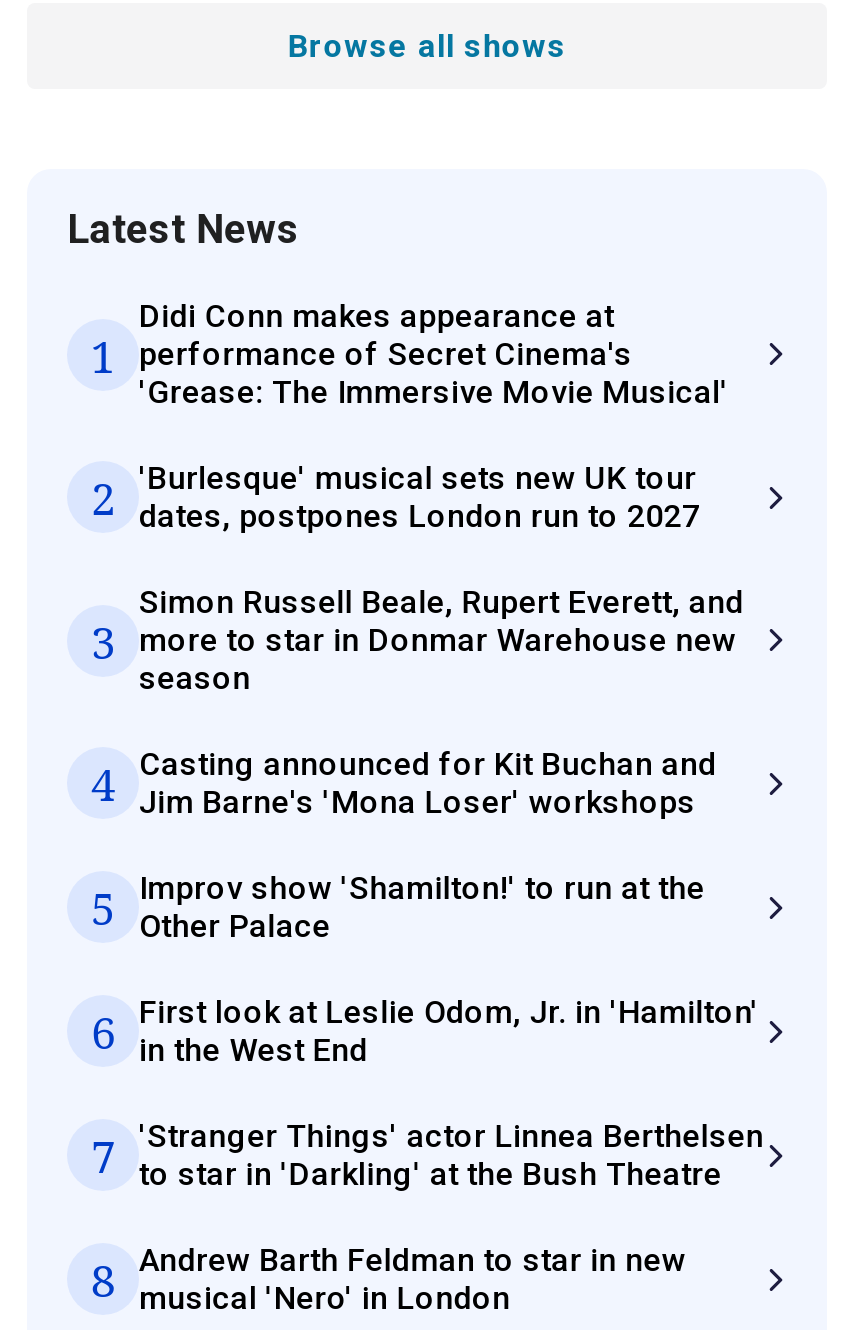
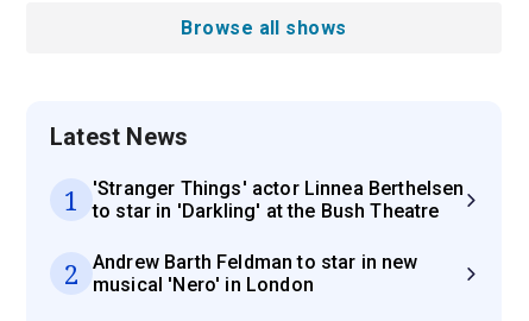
[91,297,729,670] Didi Conn makes appearance at | performance of Secret Cinema's | 'Grease: The Immersive Movie Musical' | 2 | 'Burlesque' musical sets new UK tour | dates, postpones London run to 2027 | 3 -> none
[91,583,759,1185] Simon Russell Beale, Rupert Everett, and | more to star in Donmar Warehouse new | season | 4 | Casting announced for Kit Buchan and | Jim Barne's 'Mona Loser' workshops | 5 | Improv show 'Shamilton!' to run at the | Other Palace | 6 | First look at Leslie Odom, Jr. in 'Hamilton' | in the West End | 7 -> none
[91,1241,686,1317] 8 Andrew Barth Feldman to star in new musical 'Nero' in London -> [64,251,418,296] 2 Andrew Barth Feldman to star in new musical 'Nero' in London

